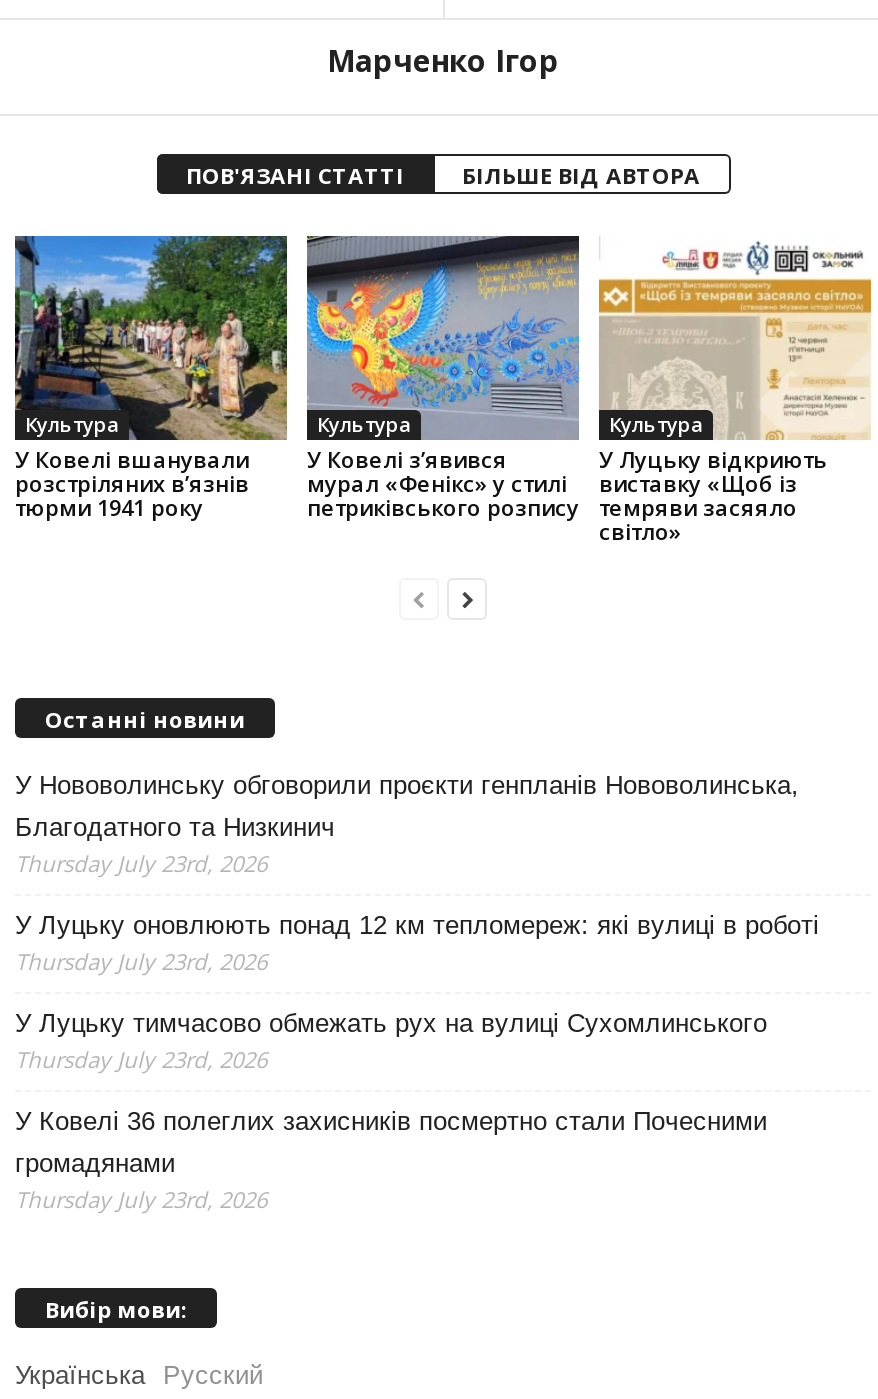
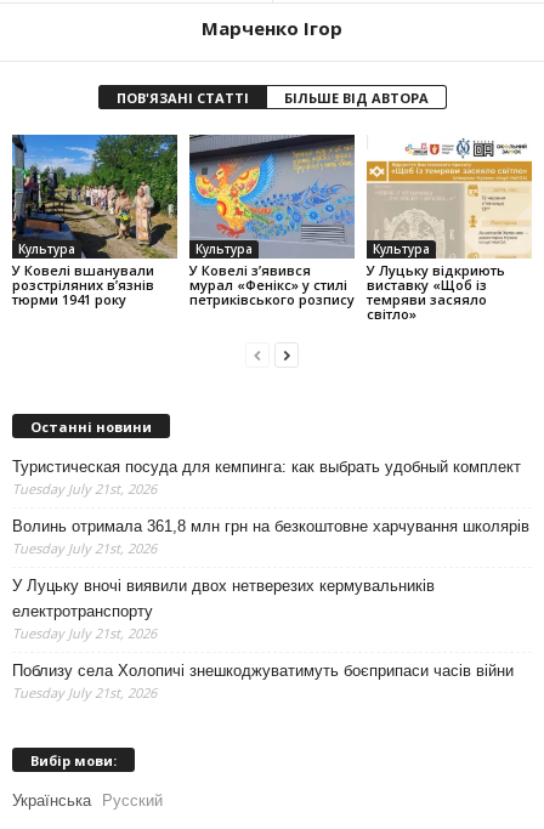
[15,769,799,877] У Нововолинську обговорили проєкти генпланів Нововолинська, | Благодатного та Низкинич | Thursday July 23rd, 2026 -> [12,458,521,498] Туристическая посуда для кемпинга: как выбрать удобный комплект | Tuesday July 21st, 2026
[15,909,819,975] У Луцьку оновлюють понад 12 км тепломереж: які вулиці в роботі | Thursday July 23rd, 2026 -> [12,518,529,558] Волинь отримала 361,8 млн грн на безкоштовне харчування школярів | Tuesday July 21st, 2026
[15,1007,767,1073] У Луцьку тимчасово обмежать рух на вулиці Сухомлинського | Thursday July 23rd, 2026 -> [12,577,435,643] У Луцьку вночі виявили двох нетверезих кермувальників | електротранспорту | Tuesday July 21st, 2026
[15,1105,767,1213] У Ковелі 36 полеглих захисників посмертно стали Почесними | громадянами | Thursday July 23rd, 2026 -> [12,662,514,702] Поблизу села Холопичі знешкоджуватимуть боєприпаси часів війни | Tuesday July 21st, 2026

